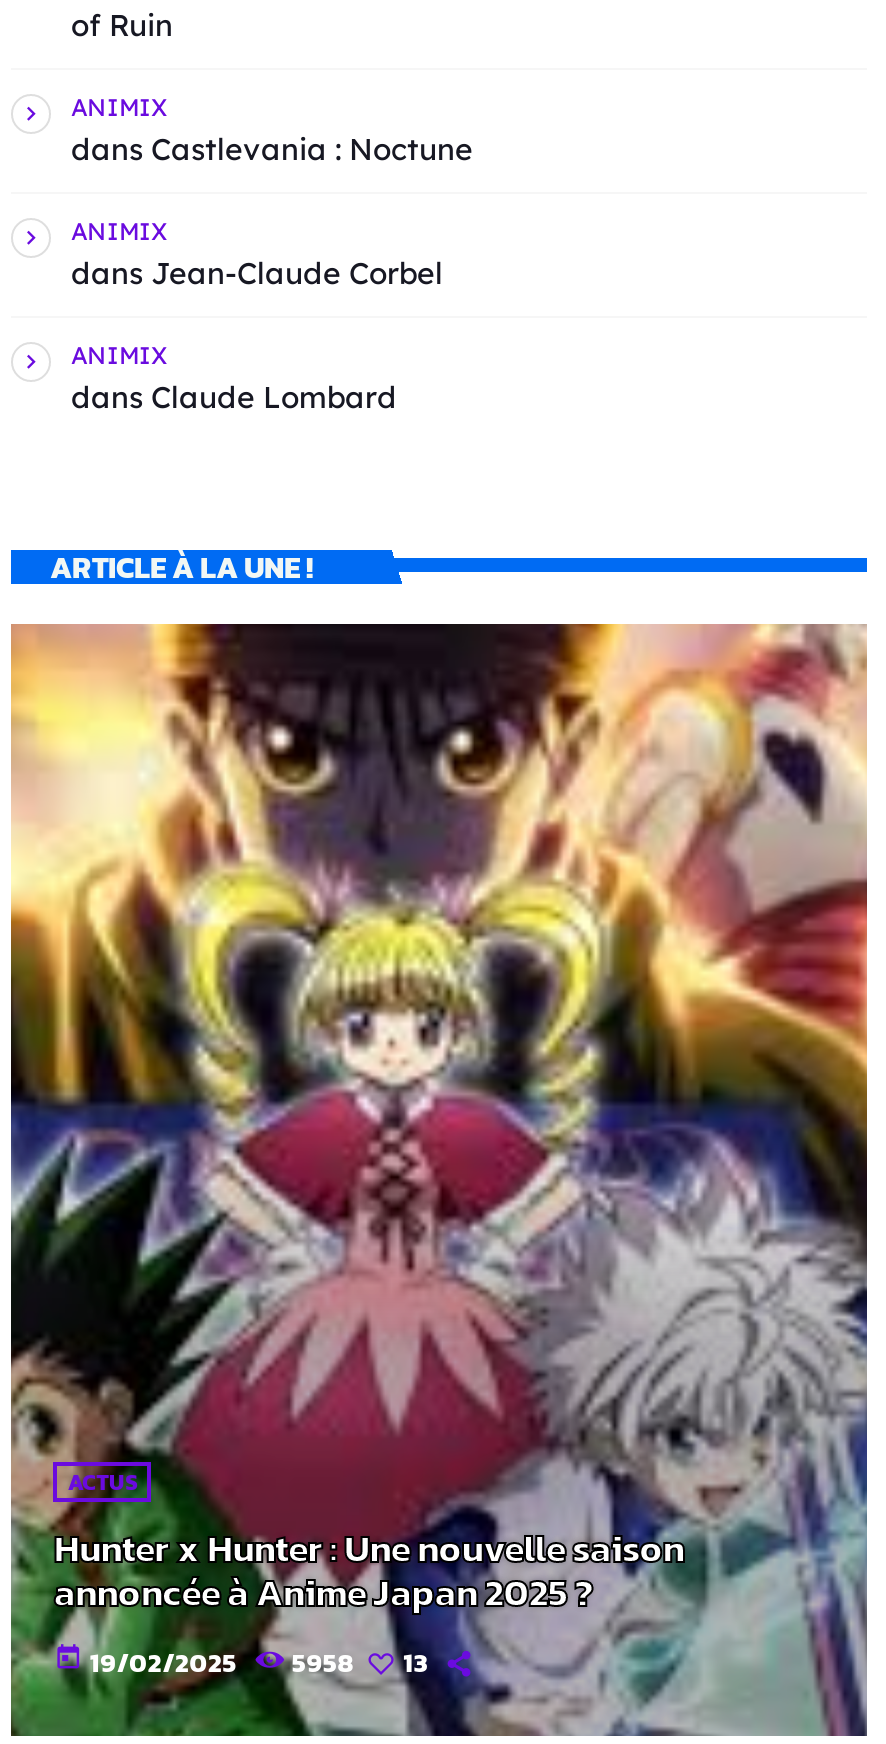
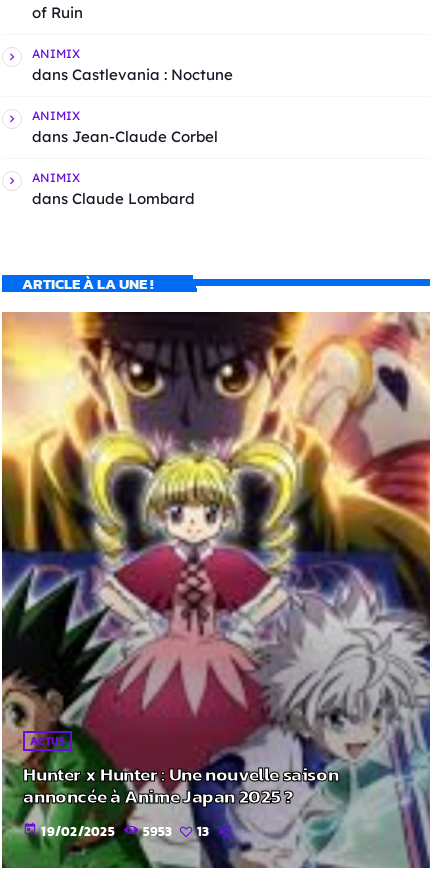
[292,1645,354,1683] 5958 -> [142,822,173,841] 5953

